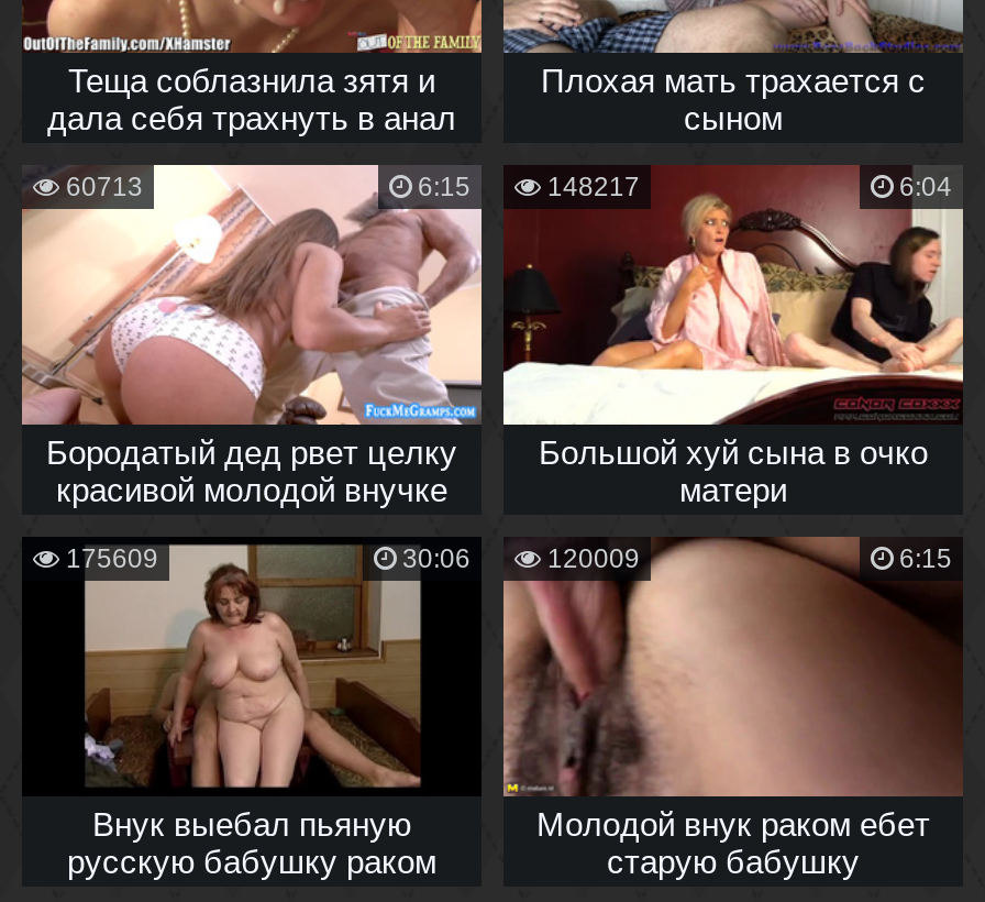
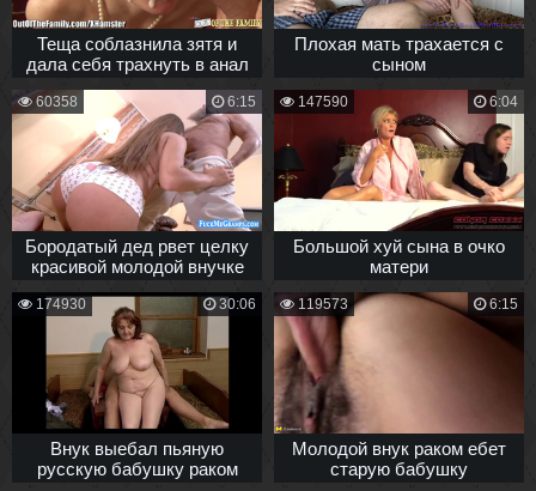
[59,172,143,203] 60713 -> [32,94,78,110] 60358
[541,172,640,203] 148217 -> [294,94,348,110] 147590
[59,543,158,574] 175609 -> [32,296,86,312] 174930
[541,543,640,574] 120009 -> [294,296,348,312] 119573

